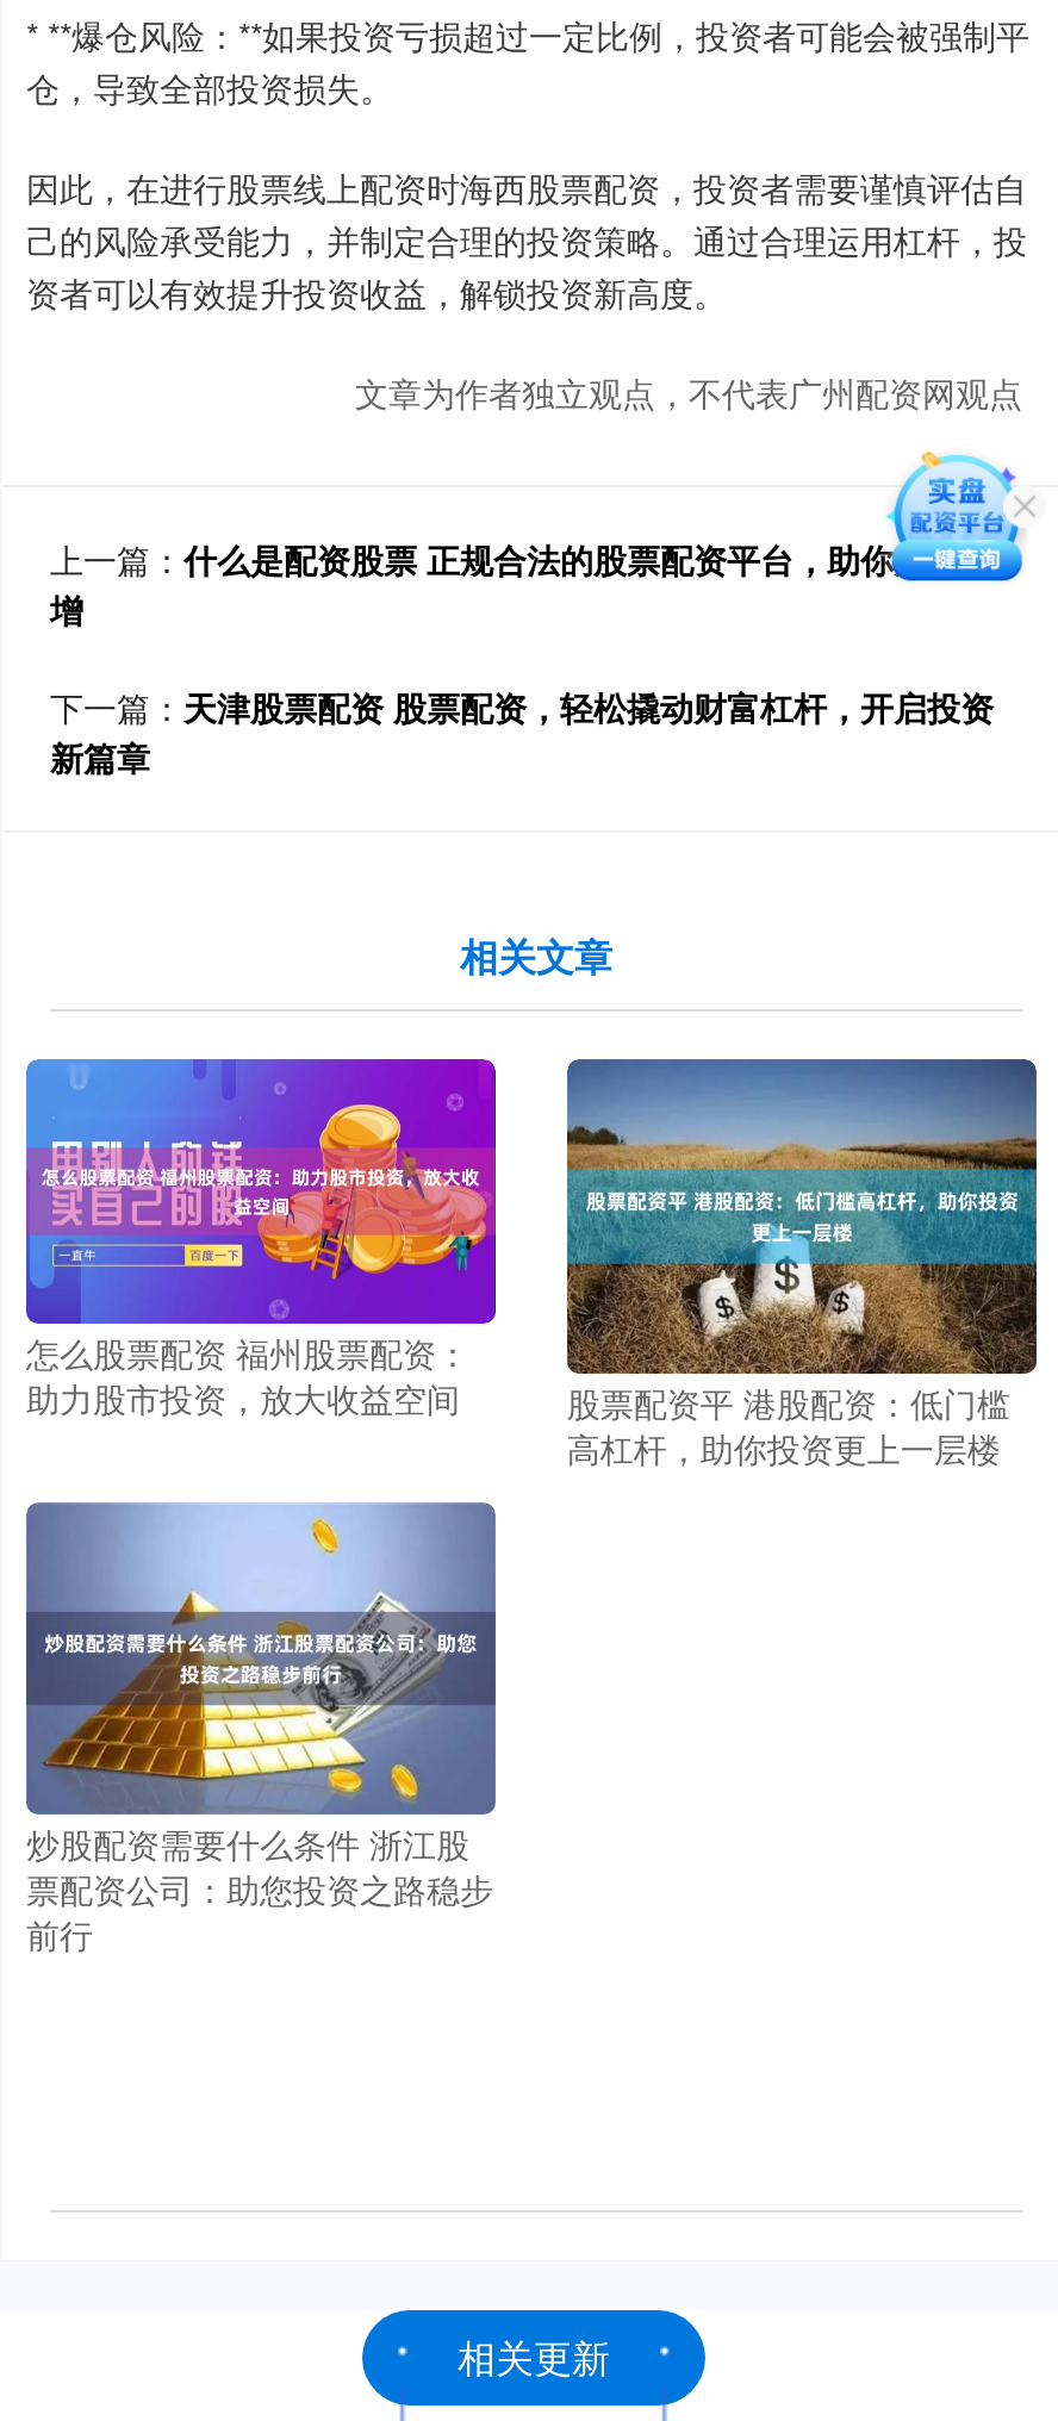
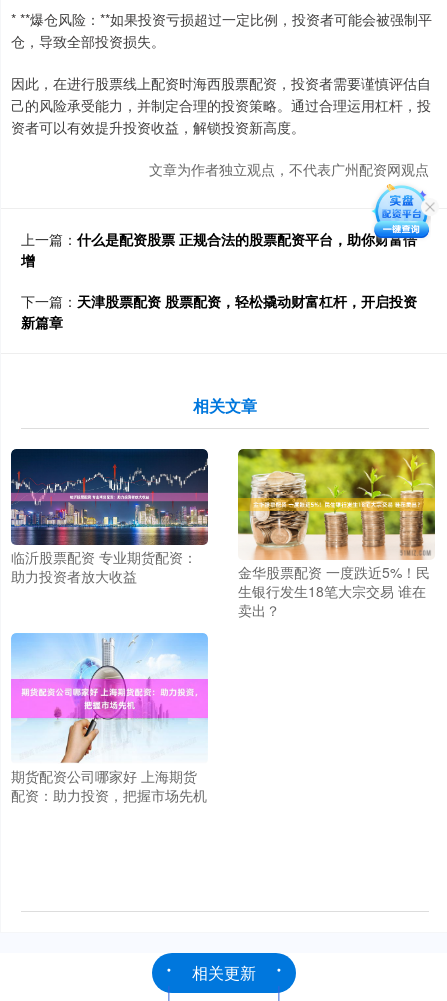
[886,430,1027,583] [image] -> [372,183,433,248] [image]
[24,1057,1010,1470] [image] | 怎么股票配资 福州股票配资： | 助力股市投资，放大收益空间 | 股票配资平 港股配资：低门槛 | 高杠杆，助你投资更上一层楼 -> [10,448,430,620] [image] | 临沂股票配资 专业期货配资： | 助力投资者放大收益 | 金华股票配资 一度跌近5%！民 | 生银行发生18笔大宗交易 谁在 | 卖出？
[565,1057,1039,1312] [image] -> [237,448,436,554] [image]
[24,1500,498,1957] [image] | 炒股配资需要什么条件 浙江股 | 票配资公司：助您投资之路稳步 | 前行 -> [10,633,209,805] [image] | 期货配资公司哪家好 上海期货 | 配资：助力投资，把握市场先机

